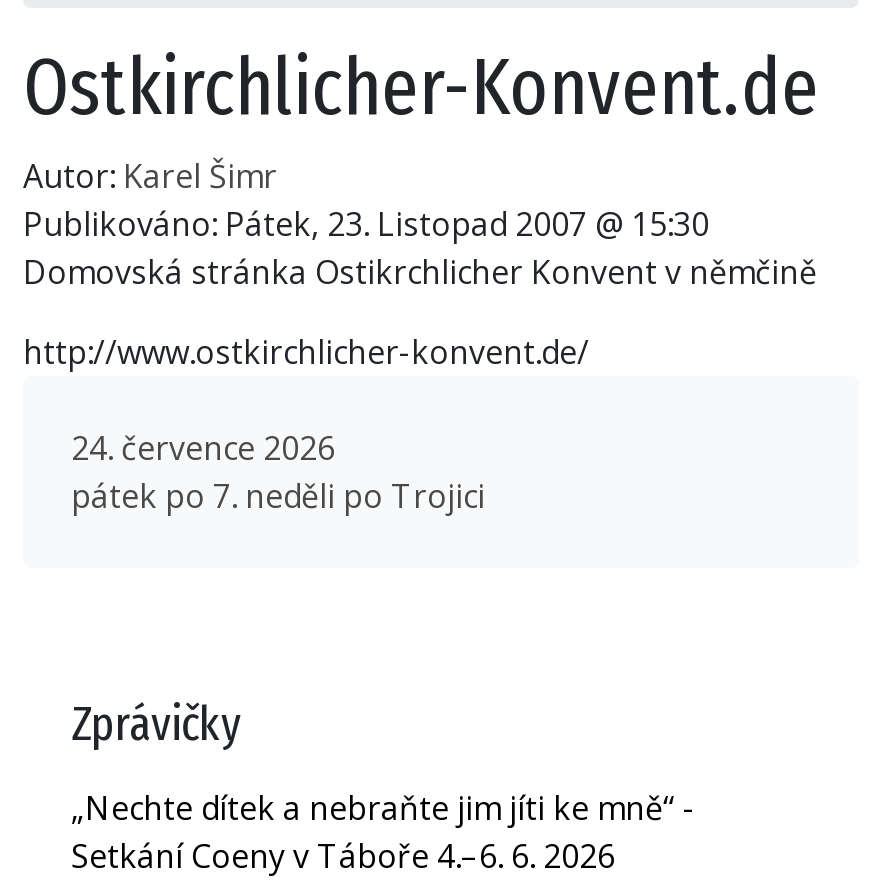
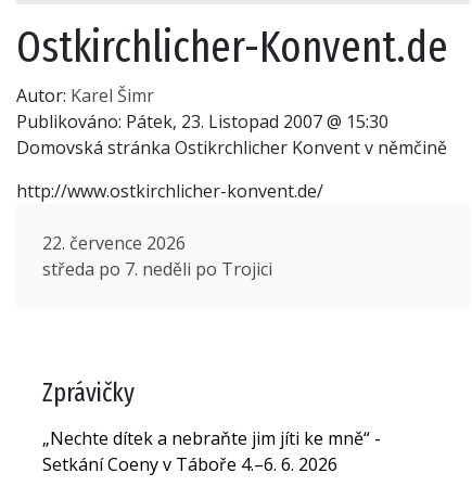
[71,427,335,471] 24. července 2026 -> [42,232,186,255] 22. července 2026
[71,475,485,519] pátek po 7. neděli po Trojici -> [42,258,272,281] středa po 7. neděli po Trojici

